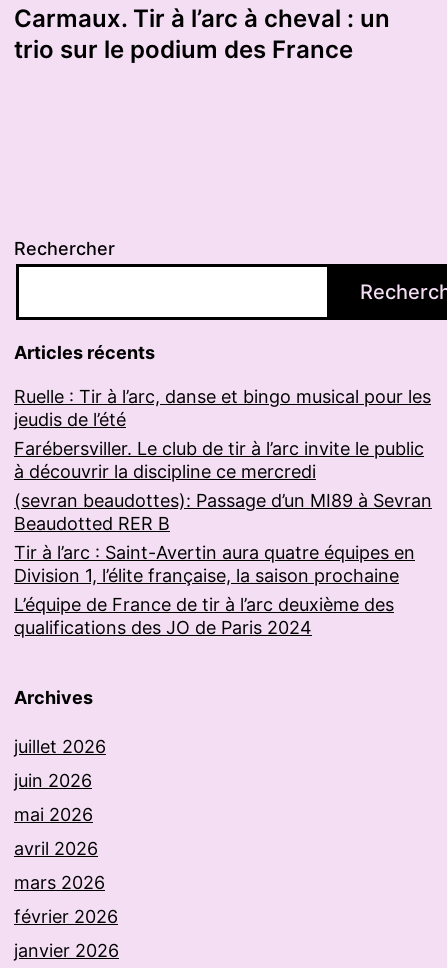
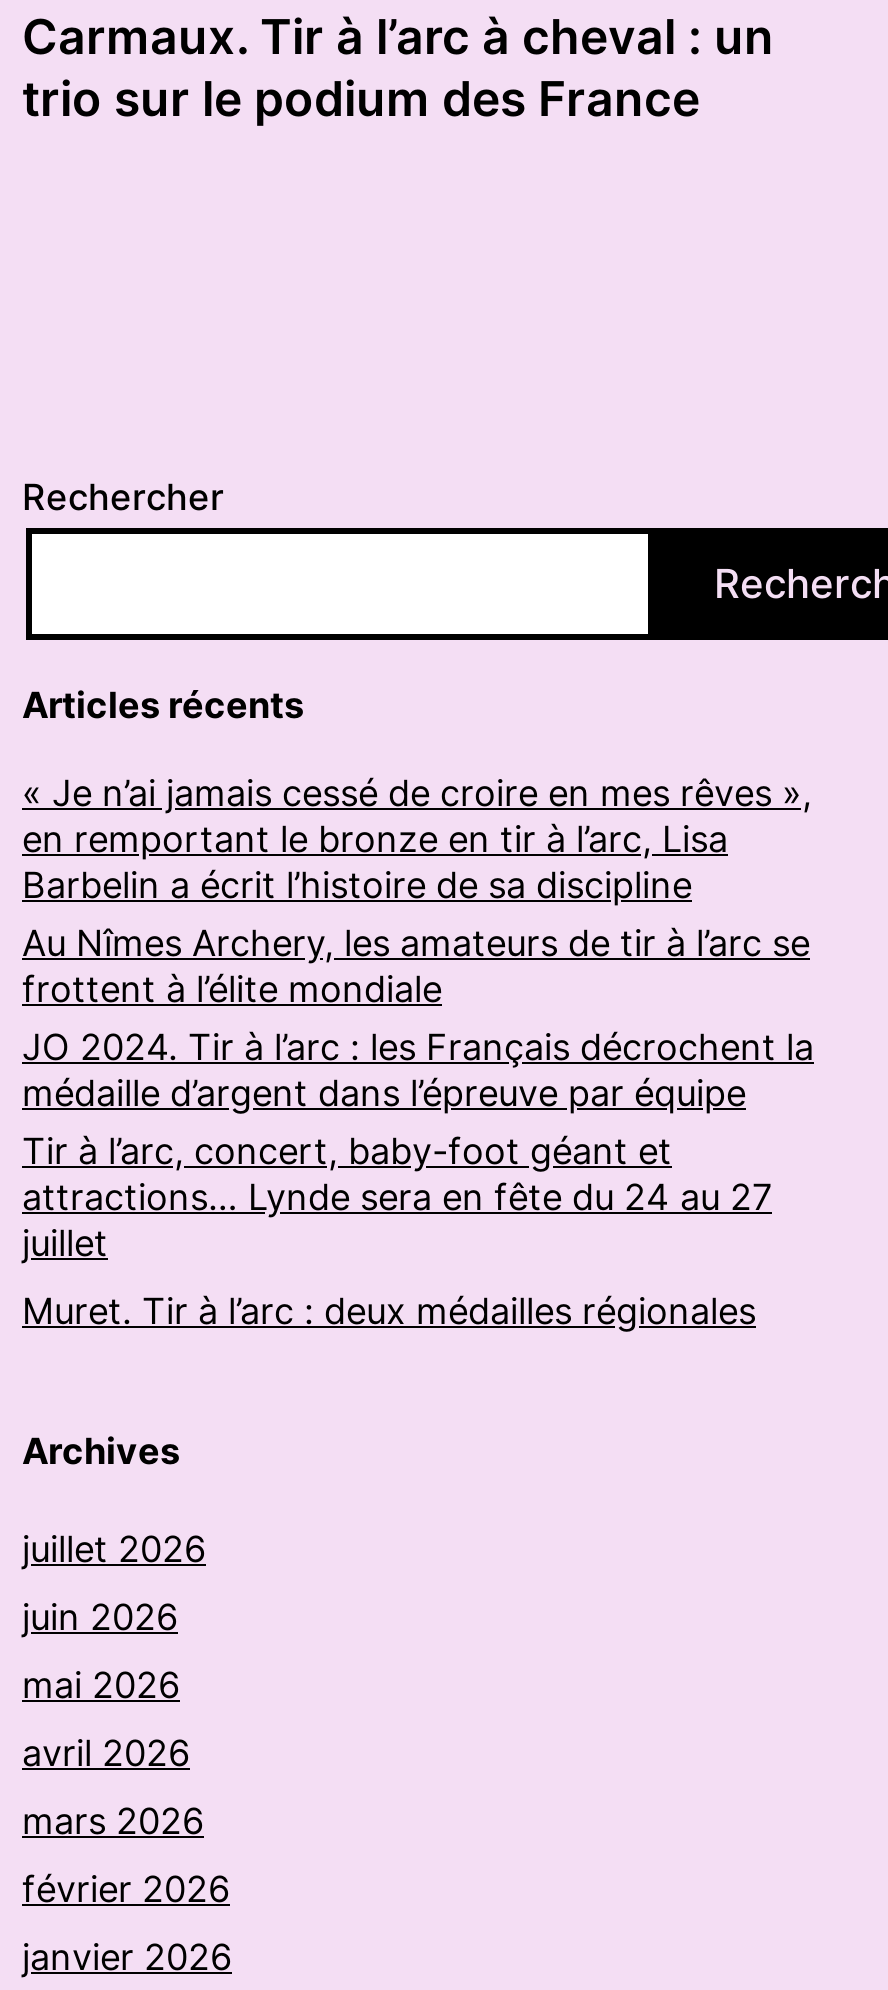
[14,386,432,638] Ruelle : Tir à l’arc, danse et bingo musical pour les | jeudis de l’été | Farébersviller. Le club de tir à l’arc invite le public | à découvrir la discipline ce mercredi | (sevran beaudottes): Passage d’un MI89 à Sevran | Beaudotted RER B | Tir à l’arc : Saint-Avertin aura quatre équipes en | Division 1, l’élite française, la saison prochaine | L’équipe de France de tir à l’arc deuxième des | qualifications des JO de Paris 2024 -> [22,773,814,1333] « Je n’ai jamais cessé de croire en mes rêves », | en remportant le bronze en tir à l’arc, Lisa | Barbelin a écrit l’histoire de sa discipline | Au Nîmes Archery, les amateurs de tir à l’arc se | frottent à l’élite mondiale | JO 2024. Tir à l’arc : les Français décrochent la | médaille d’argent dans l’épreuve par équipe | Tir à l’arc, concert, baby-foot géant et | attractions… Lynde sera en fête du 24 au 27 | juillet | Muret. Tir à l’arc : deux médailles régionales

